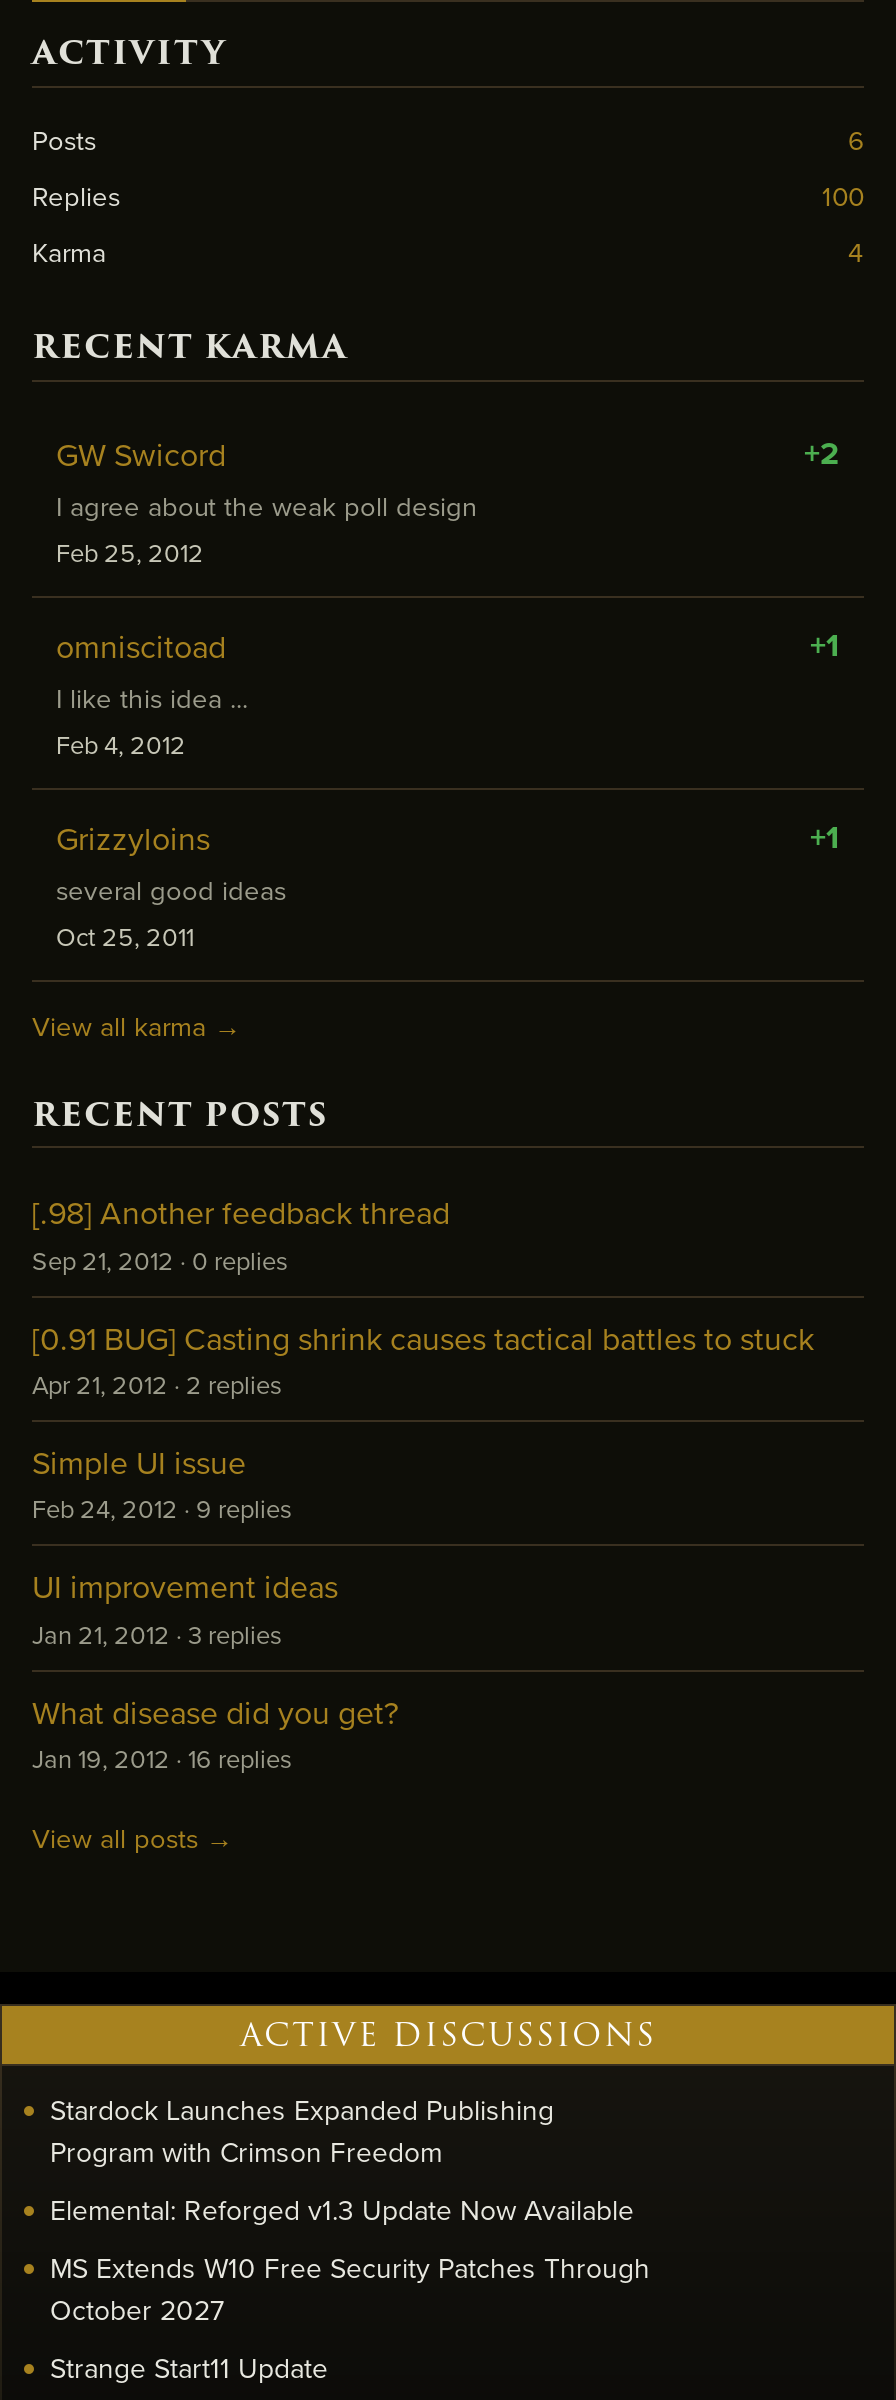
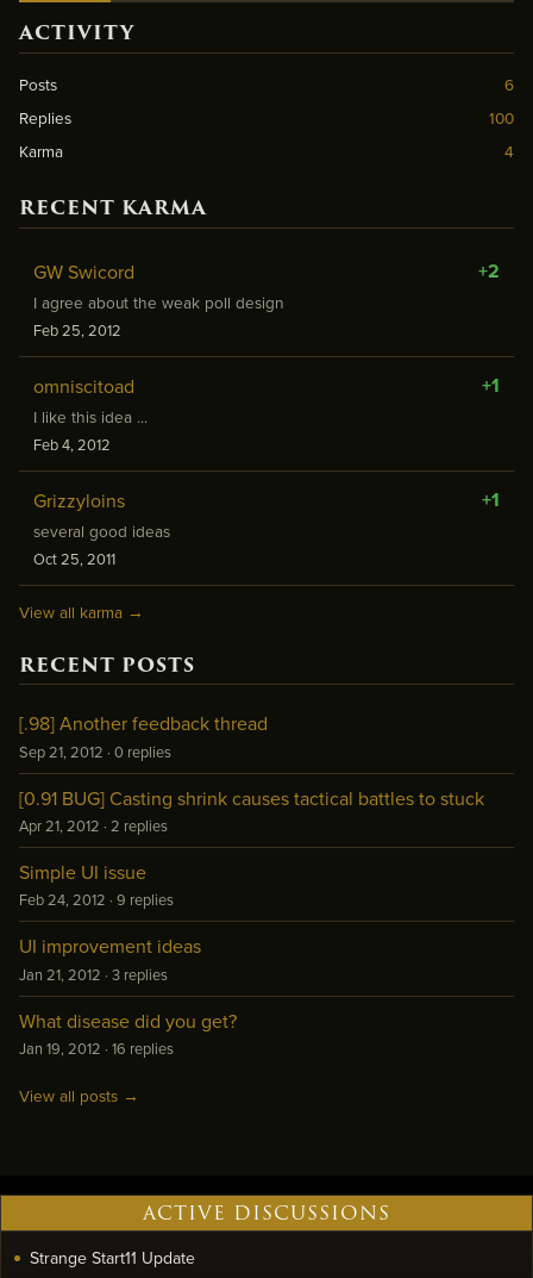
[50,2090,650,2330] Stardock Launches Expanded Publishing | Program with Crimson Freedom | Elemental: Reforged v1.3 Update Now Available | MS Extends W10 Free Security Patches Through | October 2027 -> none

